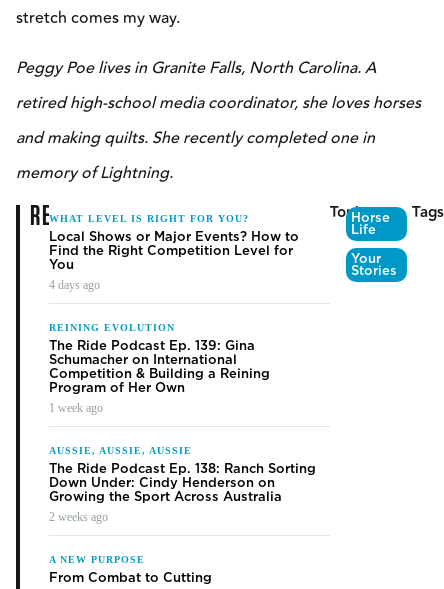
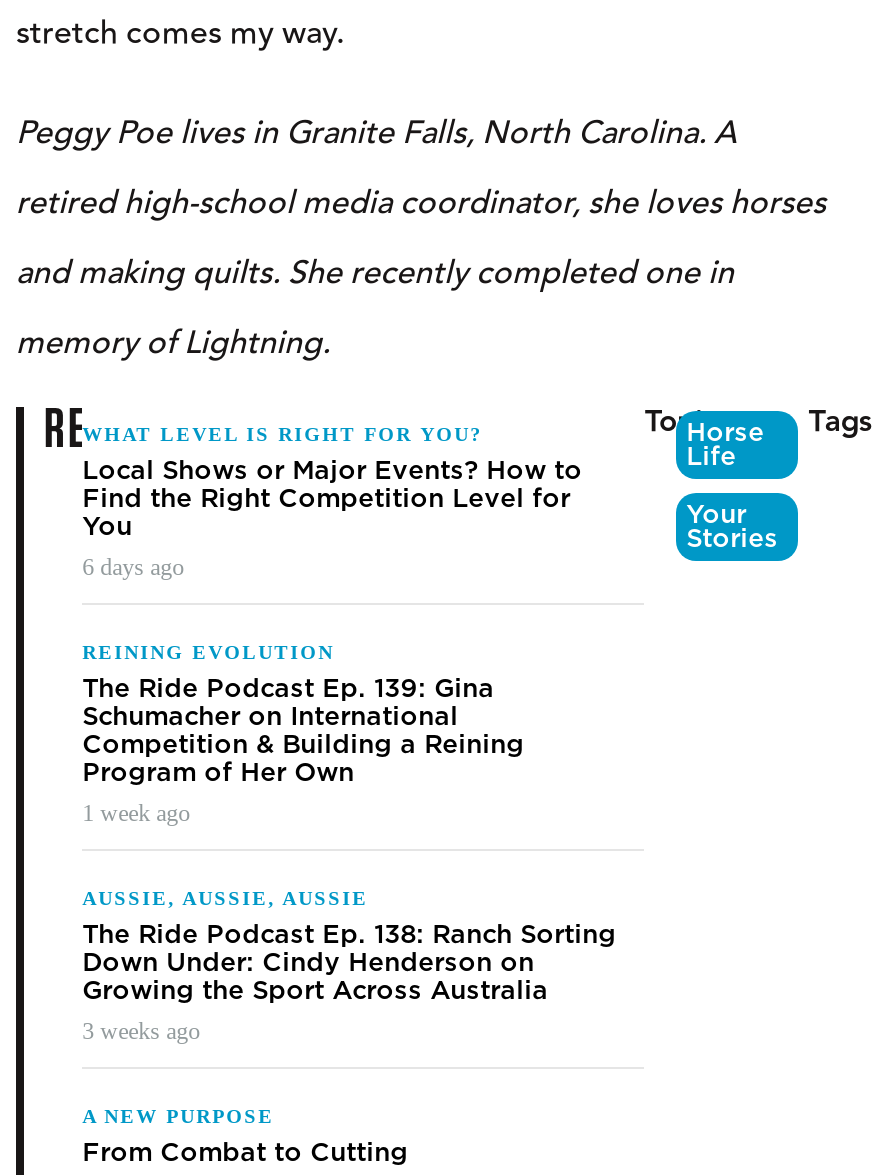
[49,278,100,292] 4 days ago -> [82,553,184,581] 6 days ago
[49,510,108,524] 2 weeks ago -> [82,1017,200,1045] 3 weeks ago

